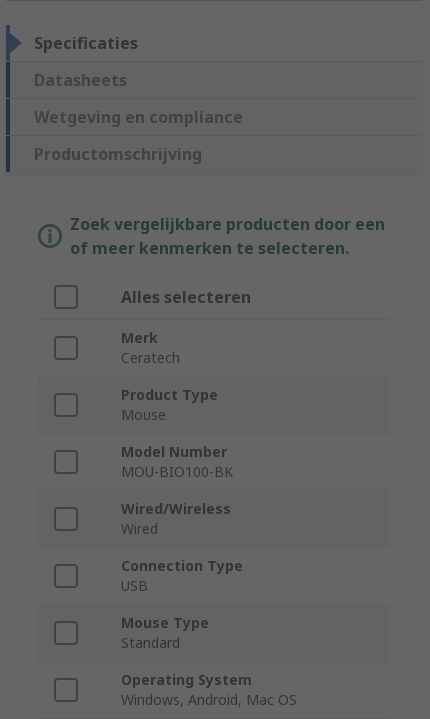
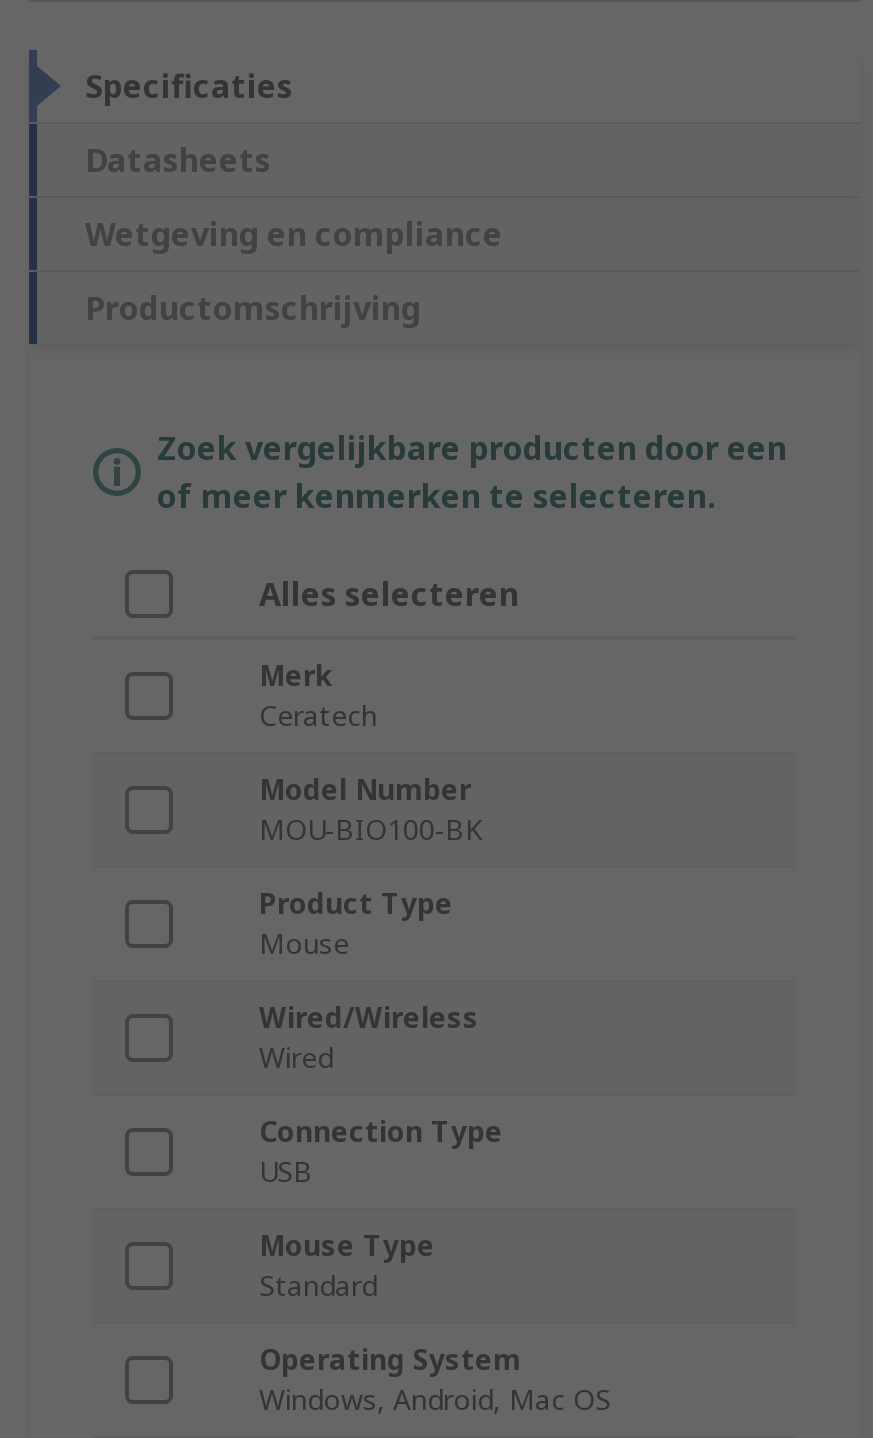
moved [121,385,218,424] -> [259,885,453,963]: Product Type | Mouse
moved [121,442,233,481] -> [259,771,483,849]: Model Number | MOU-BIO100-BK

